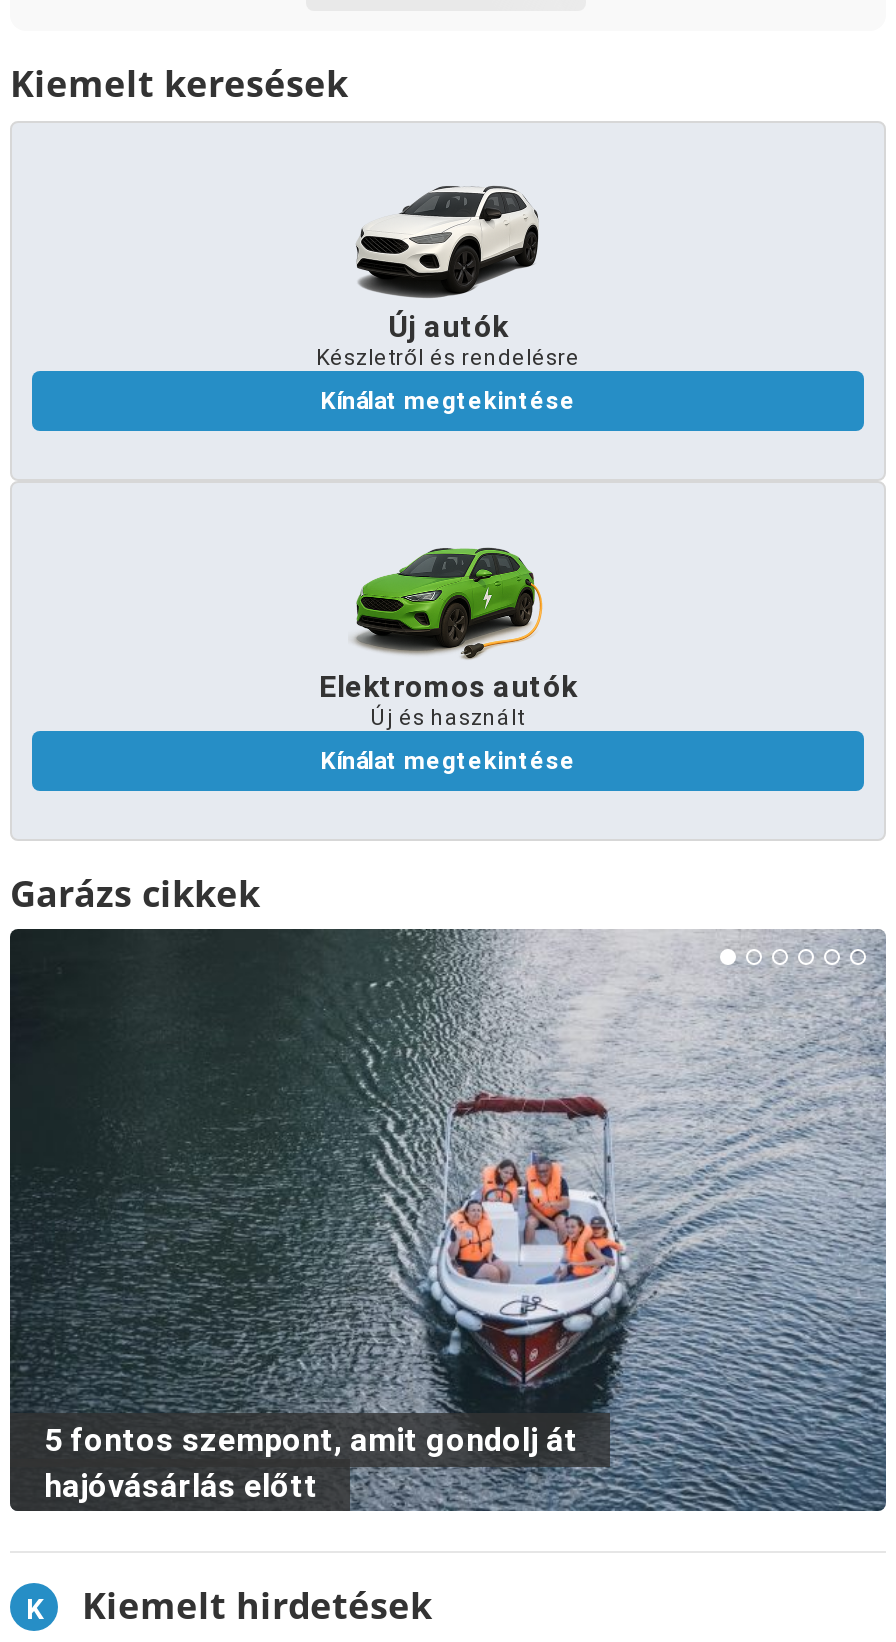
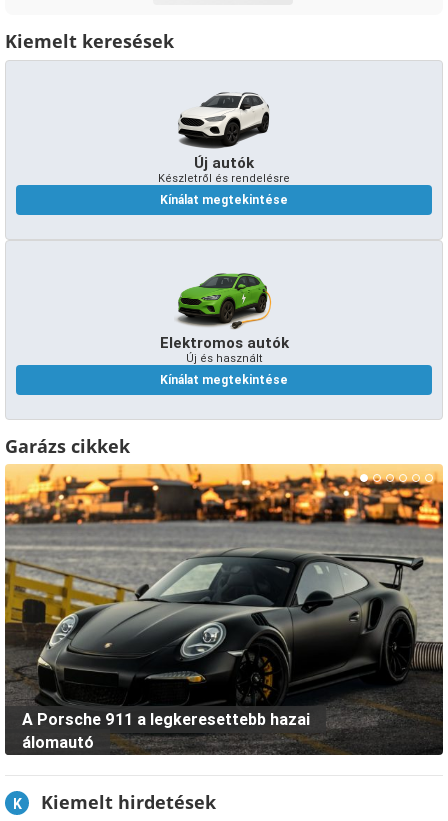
[8,927,888,1513] [image] | 5 fontos szempont, amit gondolj át | hajóvásárlás előtt -> [4,463,444,756] [image] | A Porsche 911 a legkeresettebb hazai | álomautó

